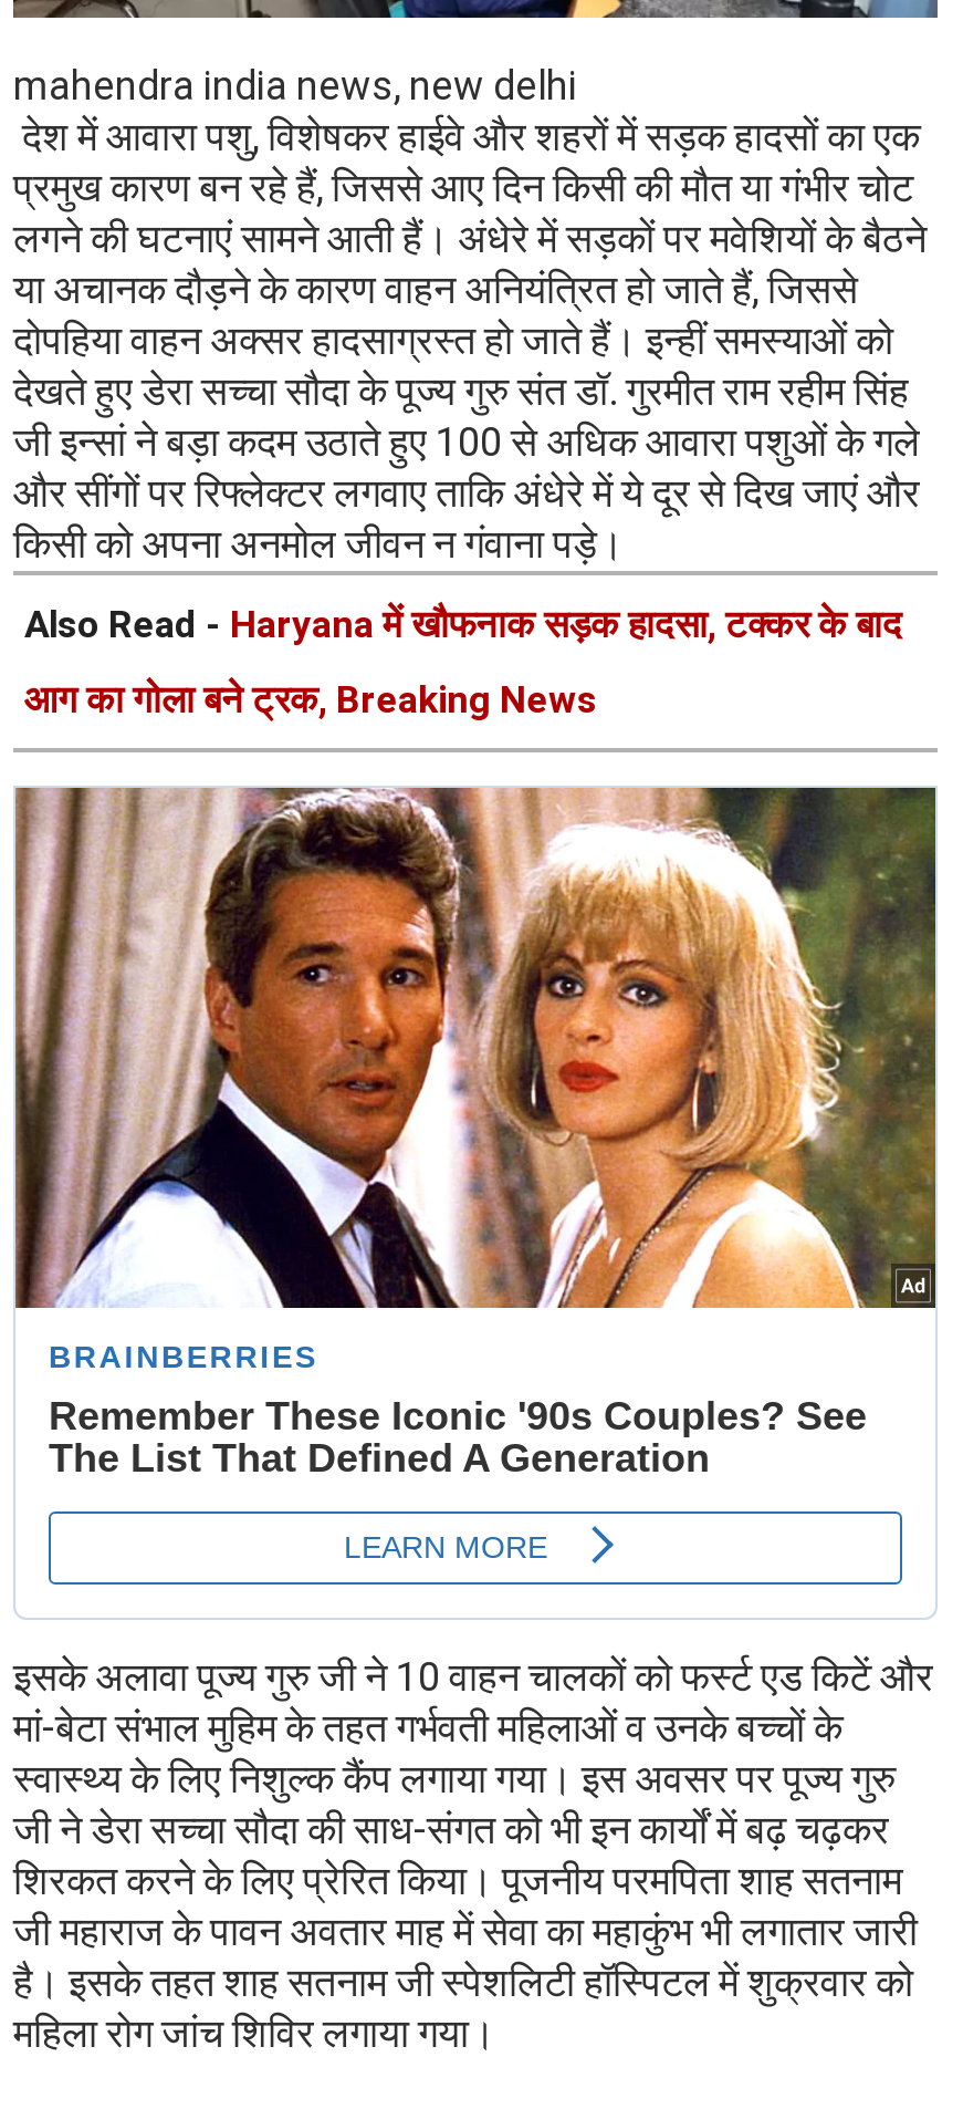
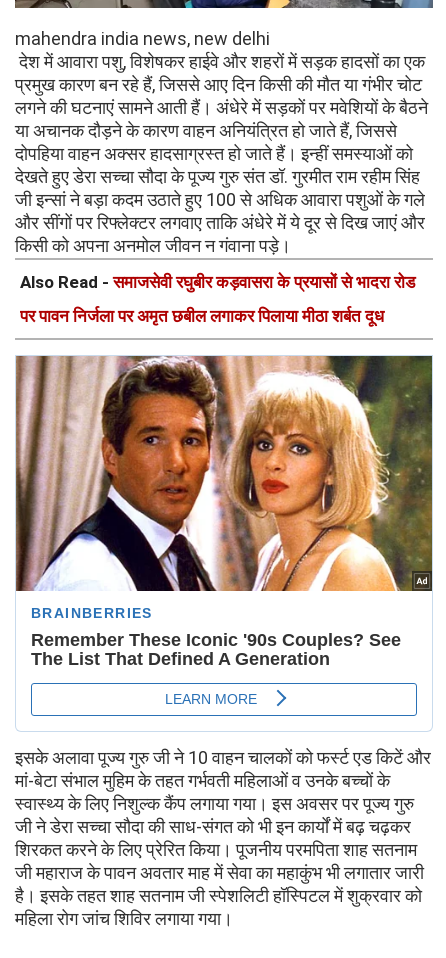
[24,603,902,647] Also Read - Haryana में खौफनाक सड़क हादसा, टक्कर के बाद -> [20,272,415,292] Also Read - समाजसेवी रघुबीर कड़वासरा के प्रयासों से भादरा रोड
[24,678,597,723] आग का गोला बने ट्रक, Breaking News -> [20,306,384,326] पर पावन निर्जला पर अमृत छबील लगाकर पिलाया मीठा शर्बत दूध

